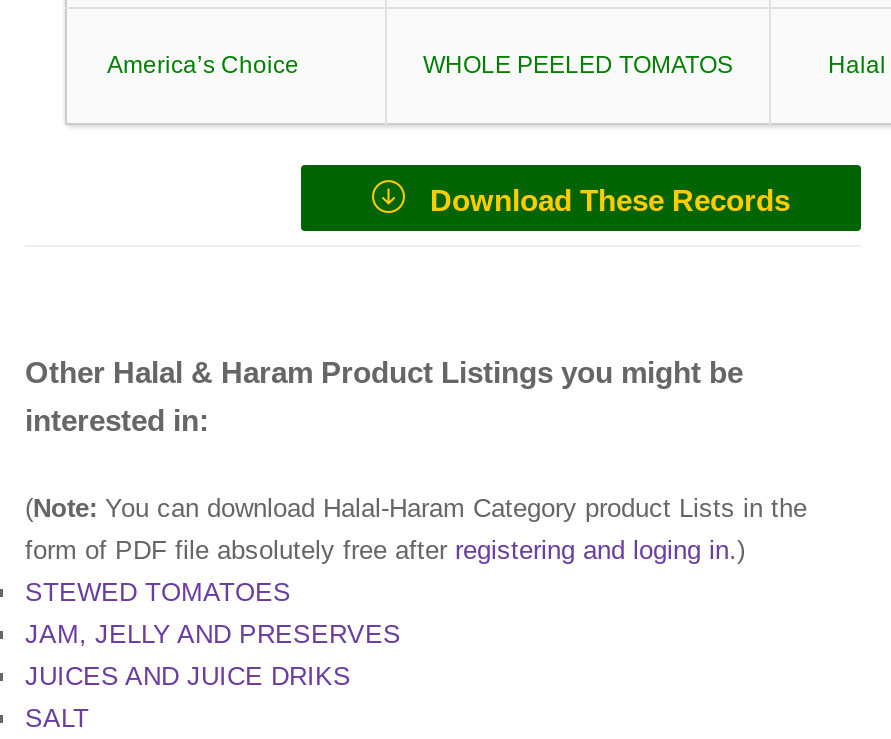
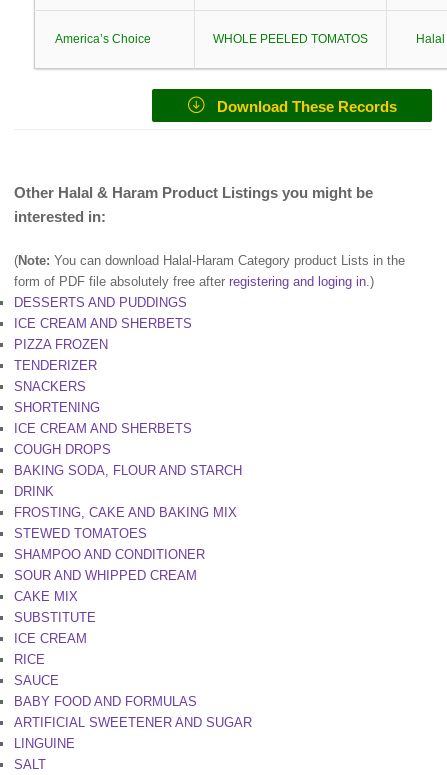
none -> [14,295,242,520] DESSERTS AND PUDDINGS | ICE CREAM AND SHERBETS | PIZZA FROZEN | TENDERIZER | SNACKERS | SHORTENING | ICE CREAM AND SHERBETS | COUGH DROPS | BAKING SODA, FLOUR AND STARCH | DRINK | FROSTING, CAKE AND BAKING MIX
[25,619,401,691] JAM, JELLY AND PRESERVES | JUICES AND JUICE DRIKS -> [14,547,252,751] SHAMPOO AND CONDITIONER | SOUR AND WHIPPED CREAM | CAKE MIX | SUBSTITUTE | ICE CREAM | RICE | SAUCE | BABY FOOD AND FORMULAS | ARTIFICIAL SWEETENER AND SUGAR | LINGUINE

